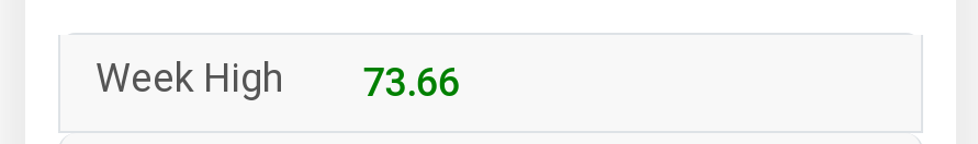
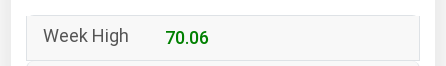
[363,59,460,105] 73.66 -> [165,27,209,48] 70.06

